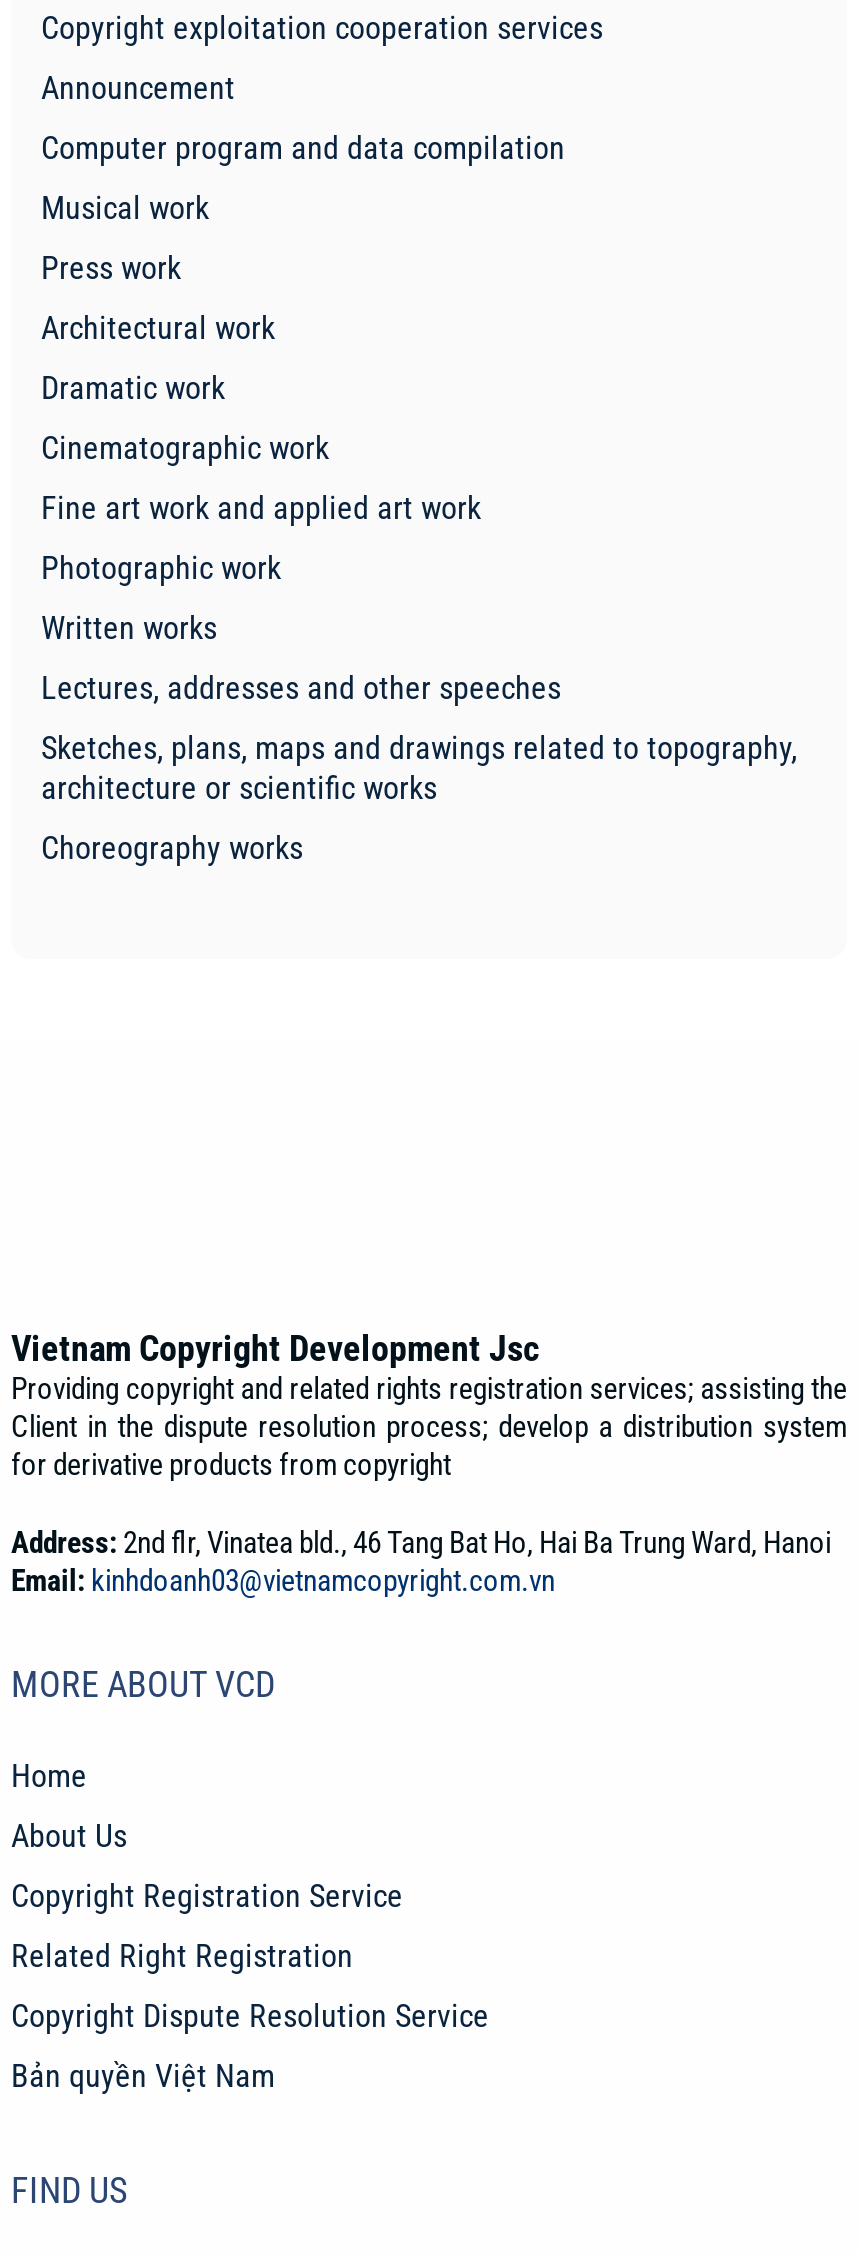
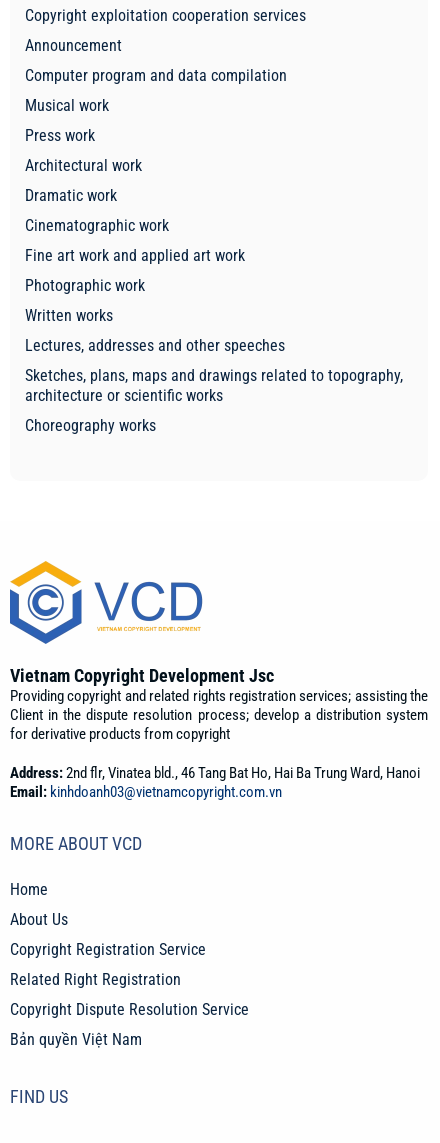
none -> [9,560,83,645] [image]
none -> [94,581,204,632] [image]

